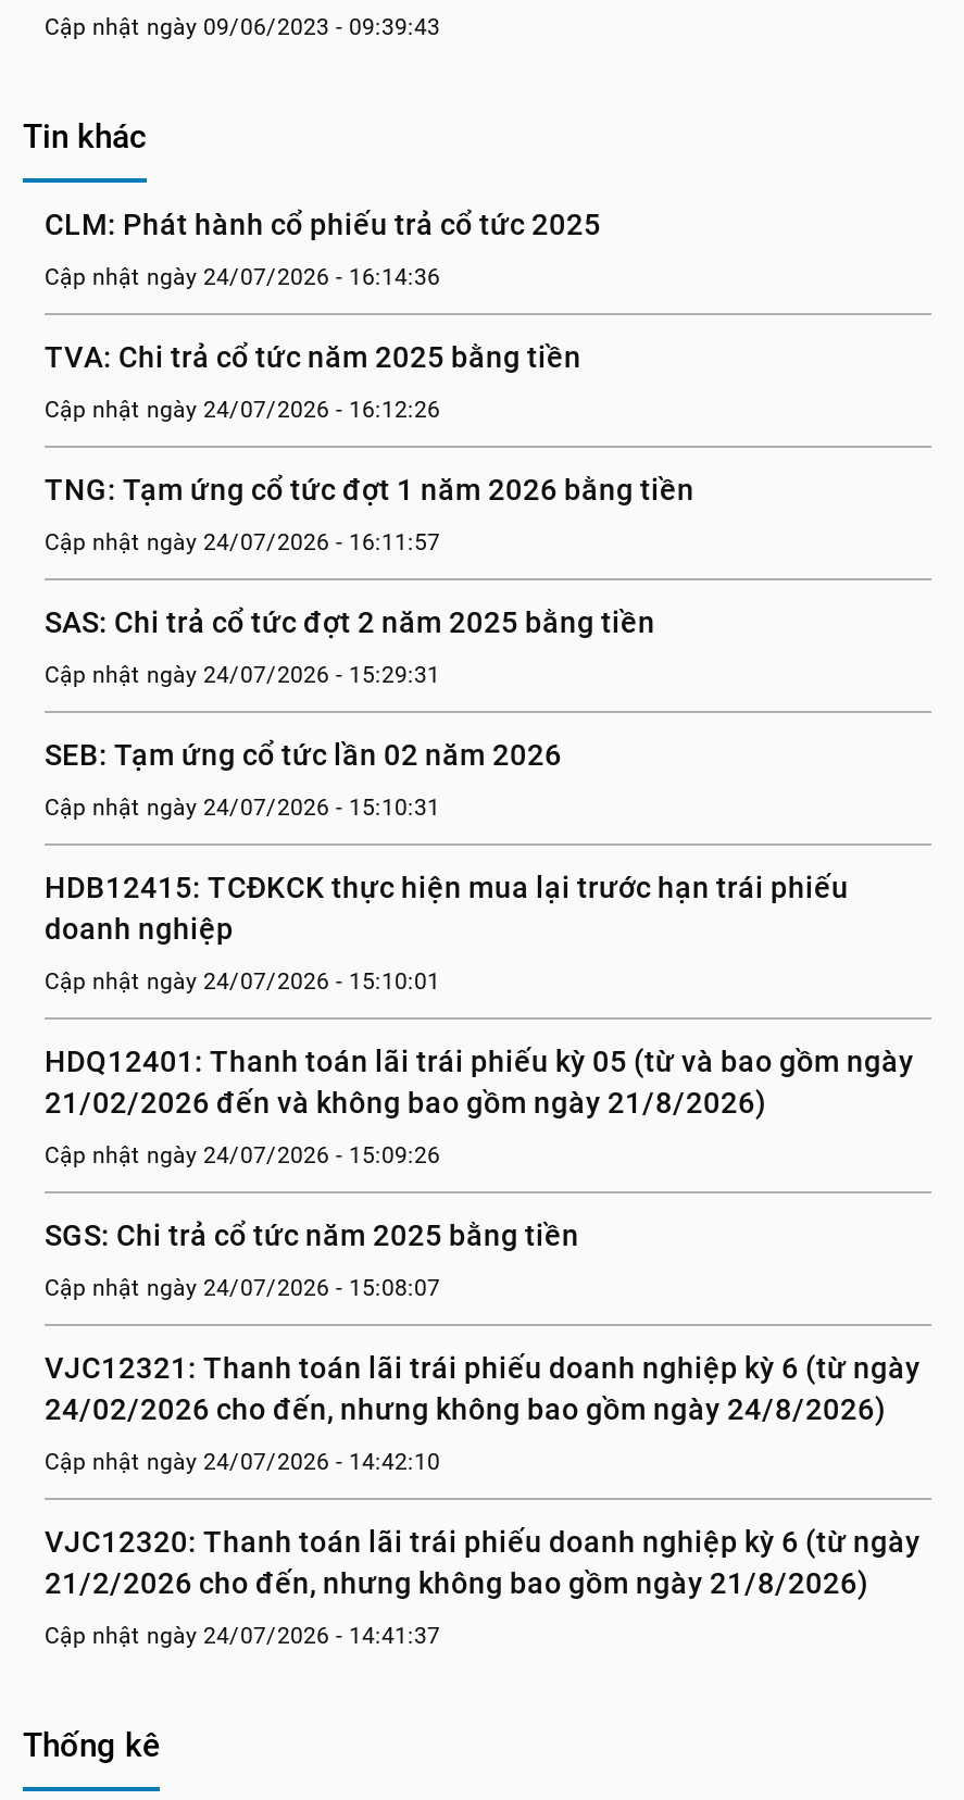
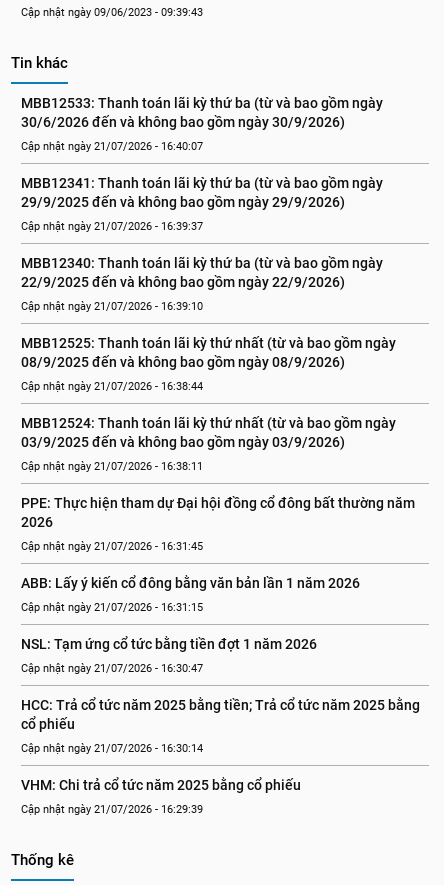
[45,207,601,241] CLM: Phát hành cổ phiếu trả cổ tức 2025 -> [21,95,383,130] MBB12533: Thanh toán lãi kỳ thứ ba (từ và bao gồm ngày | 30/6/2026 đến và không bao gồm ngày 30/9/2026)
[45,263,440,291] Cập nhật ngày 24/07/2026 - 16:14:36 -> [21,140,203,153] Cập nhật ngày 21/07/2026 - 16:40:07
[45,339,581,374] TVA: Chi trả cổ tức năm 2025 bằng tiền -> [21,175,383,210] MBB12341: Thanh toán lãi kỳ thứ ba (từ và bao gồm ngày | 29/9/2025 đến và không bao gồm ngày 29/9/2026)
[45,396,440,424] Cập nhật ngày 24/07/2026 - 16:12:26 -> [21,220,203,233] Cập nhật ngày 21/07/2026 - 16:39:37
[45,472,694,507] TNG: Tạm ứng cổ tức đợt 1 năm 2026 bằng tiền -> [21,255,383,290] MBB12340: Thanh toán lãi kỳ thứ ba (từ và bao gồm ngày | 22/9/2025 đến và không bao gồm ngày 22/9/2026)
[45,528,440,557] Cập nhật ngày 24/07/2026 - 16:11:57 -> [21,300,203,313] Cập nhật ngày 21/07/2026 - 16:39:10
[45,604,655,639] SAS: Chi trả cổ tức đợt 2 năm 2025 bằng tiền -> [21,335,396,370] MBB12525: Thanh toán lãi kỳ thứ nhất (từ và bao gồm ngày | 08/9/2025 đến và không bao gồm ngày 08/9/2026)
[45,661,440,689] Cập nhật ngày 24/07/2026 - 15:29:31 -> [21,380,203,393] Cập nhật ngày 21/07/2026 - 16:38:44
[45,737,562,772] SEB: Tạm ứng cổ tức lần 02 năm 2026 -> [21,415,396,450] MBB12524: Thanh toán lãi kỳ thứ nhất (từ và bao gồm ngày | 03/9/2025 đến và không bao gồm ngày 03/9/2026)
[45,793,440,822] Cập nhật ngày 24/07/2026 - 15:10:31 -> [21,460,203,473] Cập nhật ngày 21/07/2026 - 16:38:11
[45,870,849,946] HDB12415: TCĐKCK thực hiện mua lại trước hạn trái phiếu | doanh nghiệp -> [21,495,415,530] PPE: Thực hiện tham dự Đại hội đồng cổ đông bất thường năm | 2026
[45,967,440,996] Cập nhật ngày 24/07/2026 - 15:10:01 -> [21,540,203,553] Cập nhật ngày 21/07/2026 - 16:31:45
[45,1043,914,1120] HDQ12401: Thanh toán lãi trái phiếu kỳ 05 (từ và bao gồm ngày | 21/02/2026 đến và không bao gồm ngày 21/8/2026) -> [21,575,360,591] ABB: Lấy ý kiến cổ đông bằng văn bản lần 1 năm 2026
[45,1141,440,1170] Cập nhật ngày 24/07/2026 - 15:09:26 -> [21,601,203,614] Cập nhật ngày 21/07/2026 - 16:31:15
[45,1217,579,1252] SGS: Chi trả cổ tức năm 2025 bằng tiền -> [21,636,317,652] NSL: Tạm ứng cổ tức bằng tiền đợt 1 năm 2026
[45,1274,440,1302] Cập nhật ngày 24/07/2026 - 15:08:07 -> [21,662,203,675] Cập nhật ngày 21/07/2026 - 16:30:47
[45,1350,921,1426] VJC12321: Thanh toán lãi trái phiếu doanh nghiệp kỳ 6 (từ ngày | 24/02/2026 cho đến, nhưng không bao gồm ngày 24/8/2026) -> [21,697,420,732] HCC: Trả cổ tức năm 2025 bằng tiền; Trả cổ tức năm 2025 bằng | cổ phiếu
[45,1448,440,1476] Cập nhật ngày 24/07/2026 - 14:42:10 -> [21,742,203,755] Cập nhật ngày 21/07/2026 - 16:30:14
[45,1524,921,1600] VJC12320: Thanh toán lãi trái phiếu doanh nghiệp kỳ 6 (từ ngày | 21/2/2026 cho đến, nhưng không bao gồm ngày 21/8/2026) -> [21,777,301,793] VHM: Chi trả cổ tức năm 2025 bằng cổ phiếu
[45,1622,440,1650] Cập nhật ngày 24/07/2026 - 14:41:37 -> [21,803,203,816] Cập nhật ngày 21/07/2026 - 16:29:39

